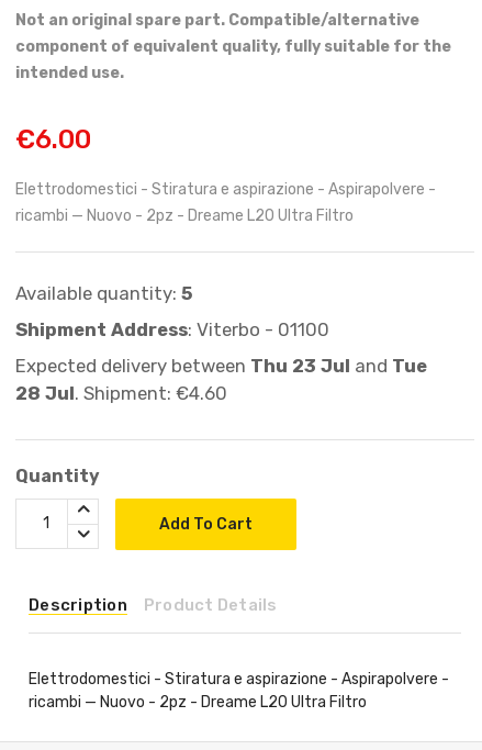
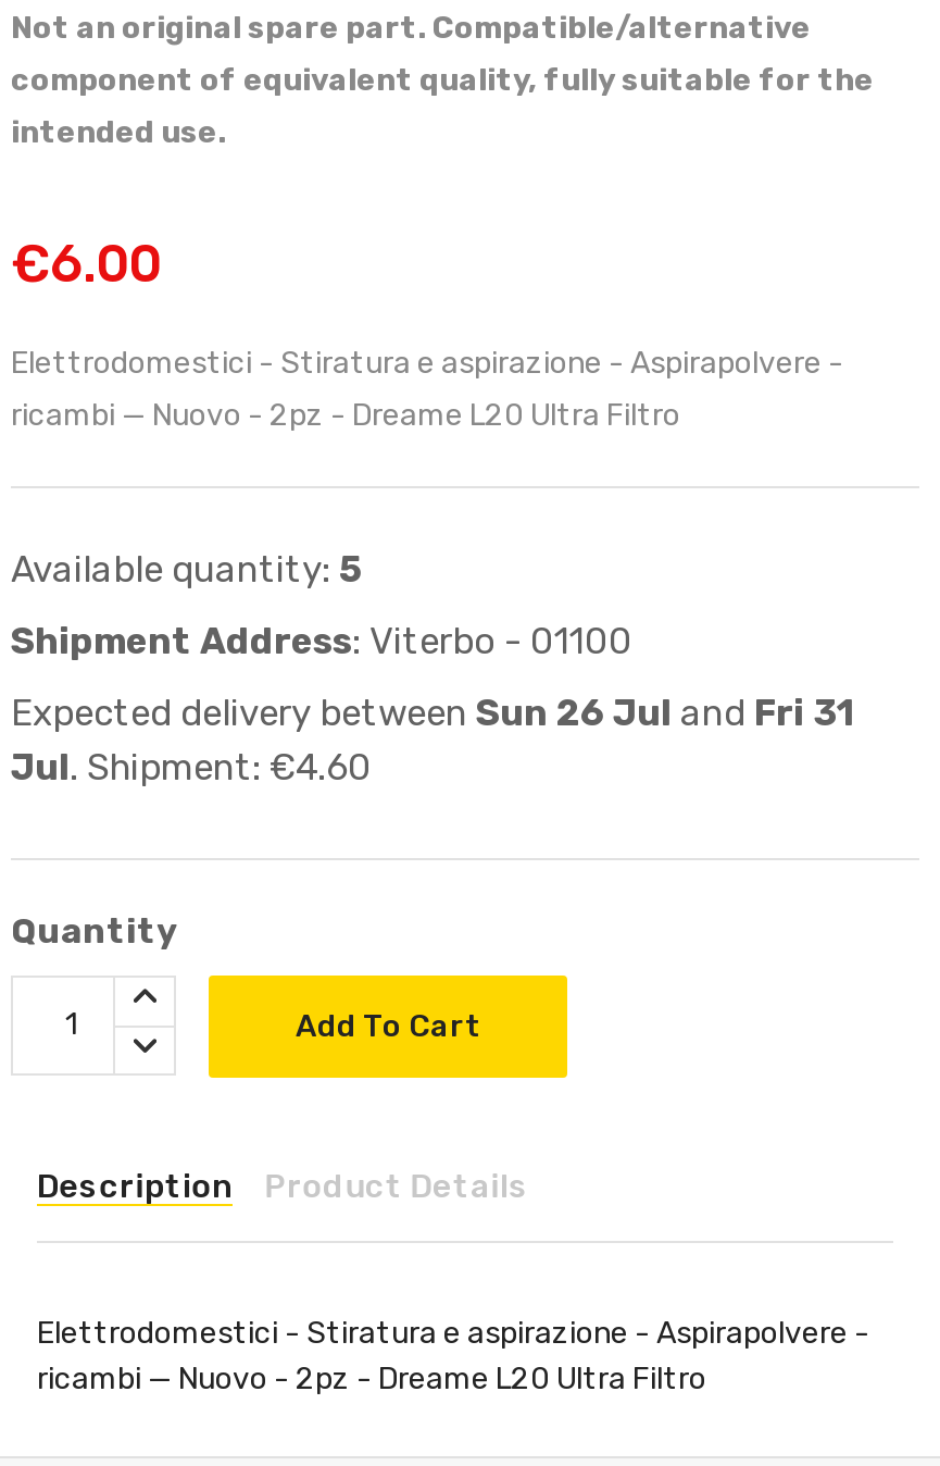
[15,355,427,404] Expected delivery between Thu 23 Jul and Tue | 28 Jul. Shipment: €4.60 -> [11,690,854,788] Expected delivery between Sun 26 Jul and Fri 31 | Jul. Shipment: €4.60

